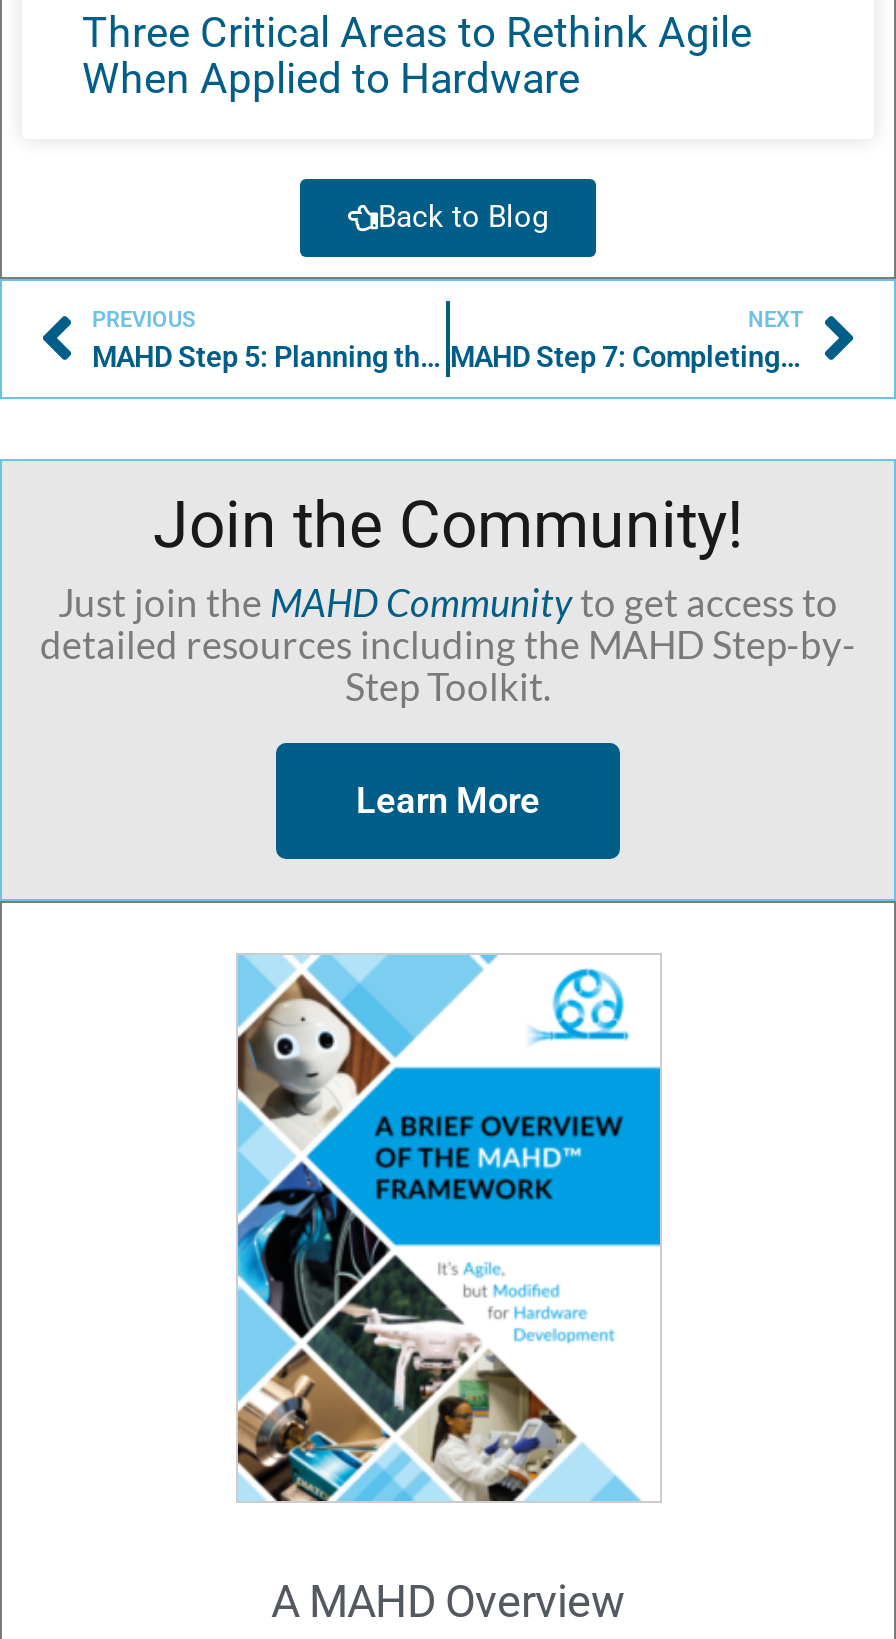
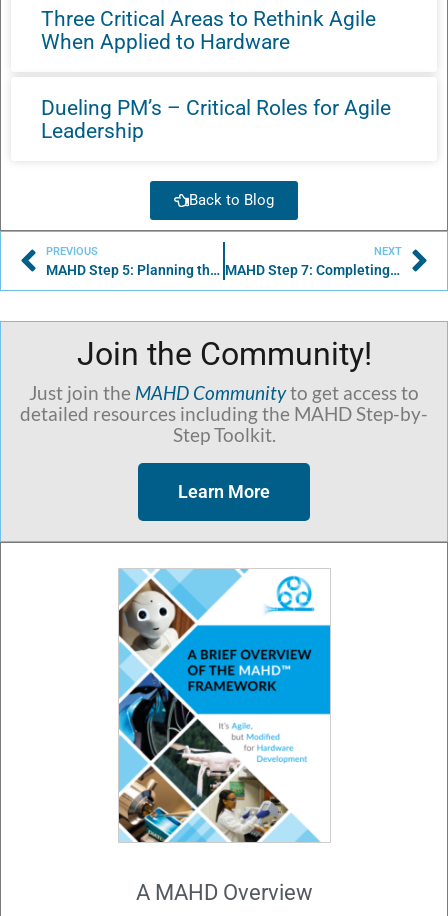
none -> [41,96,391,143] Dueling PM’s – Critical Roles for Agile | Leadership

